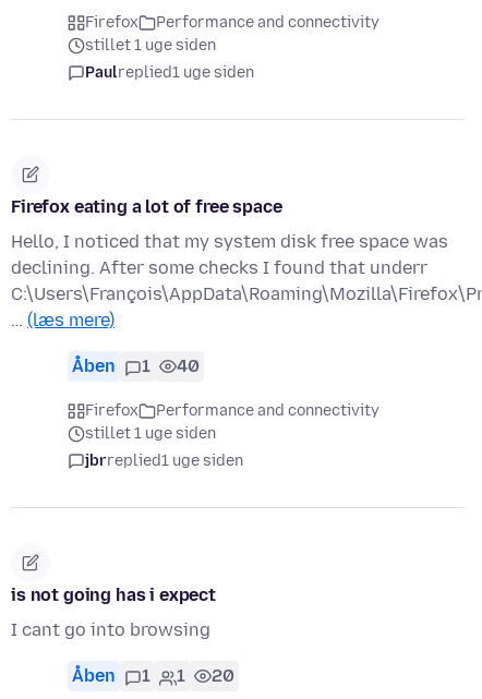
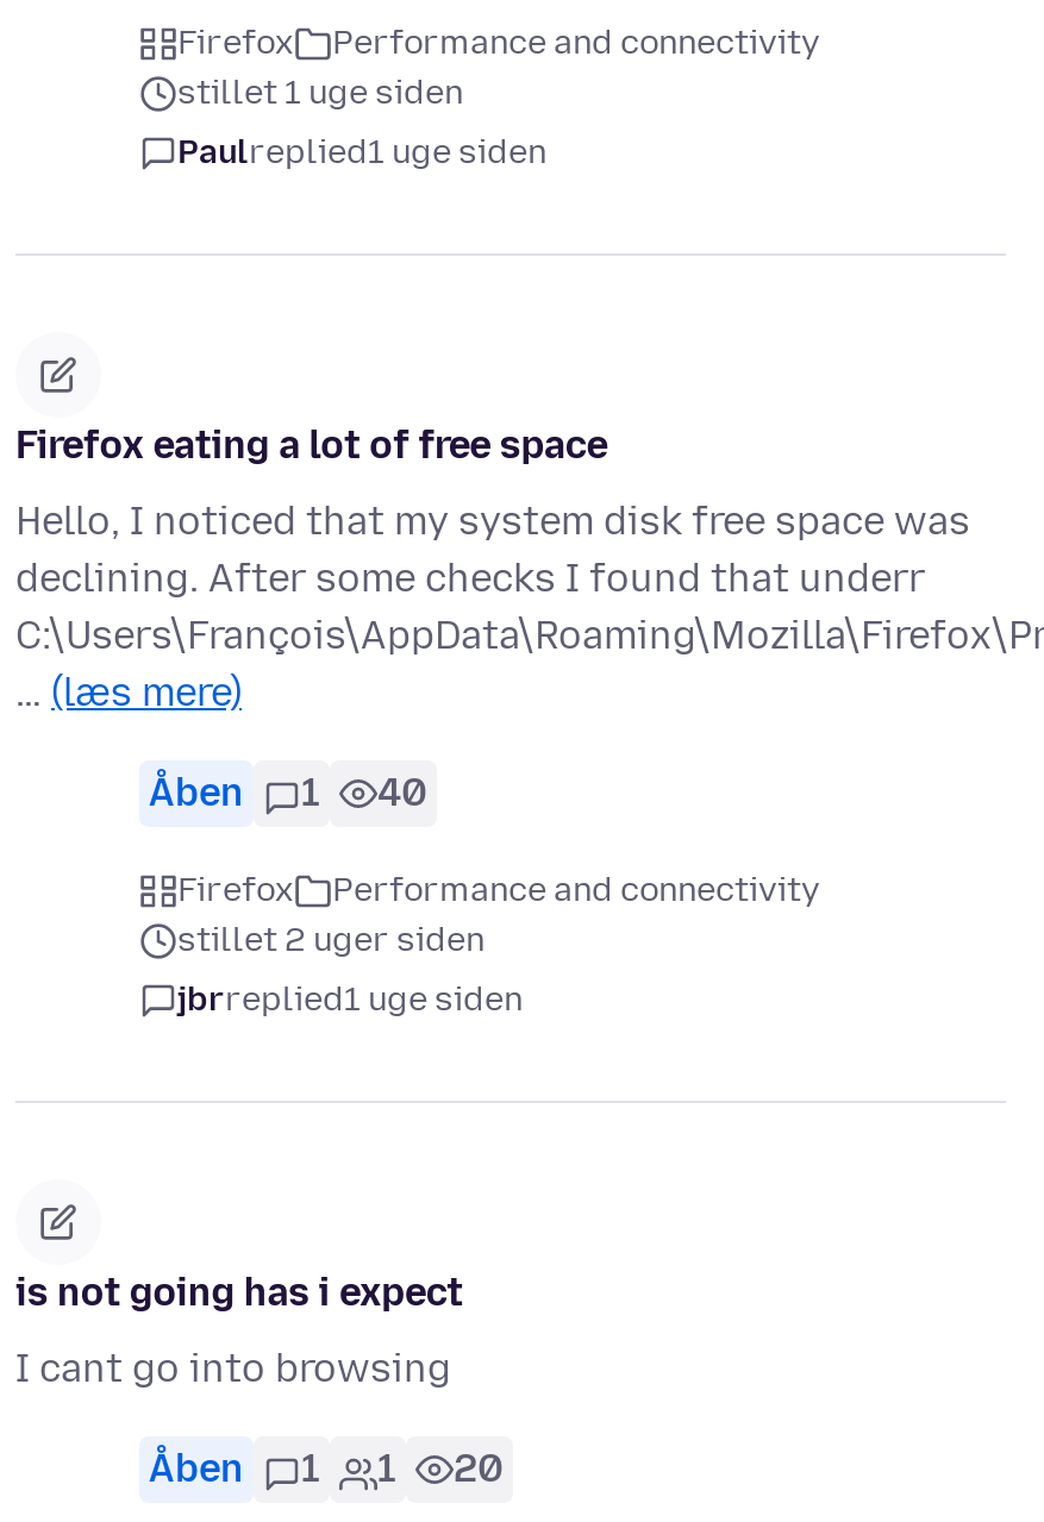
[85,425,216,443] stillet 1 uge siden -> [177,921,485,962] stillet 2 uger siden

